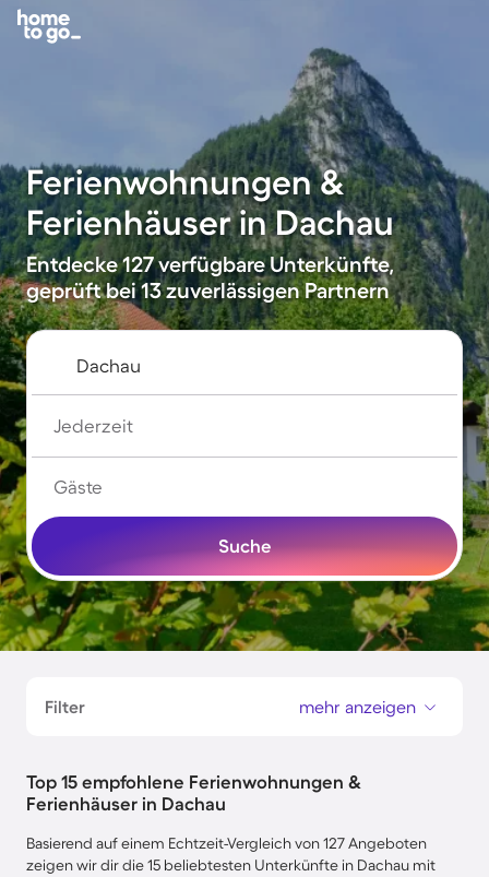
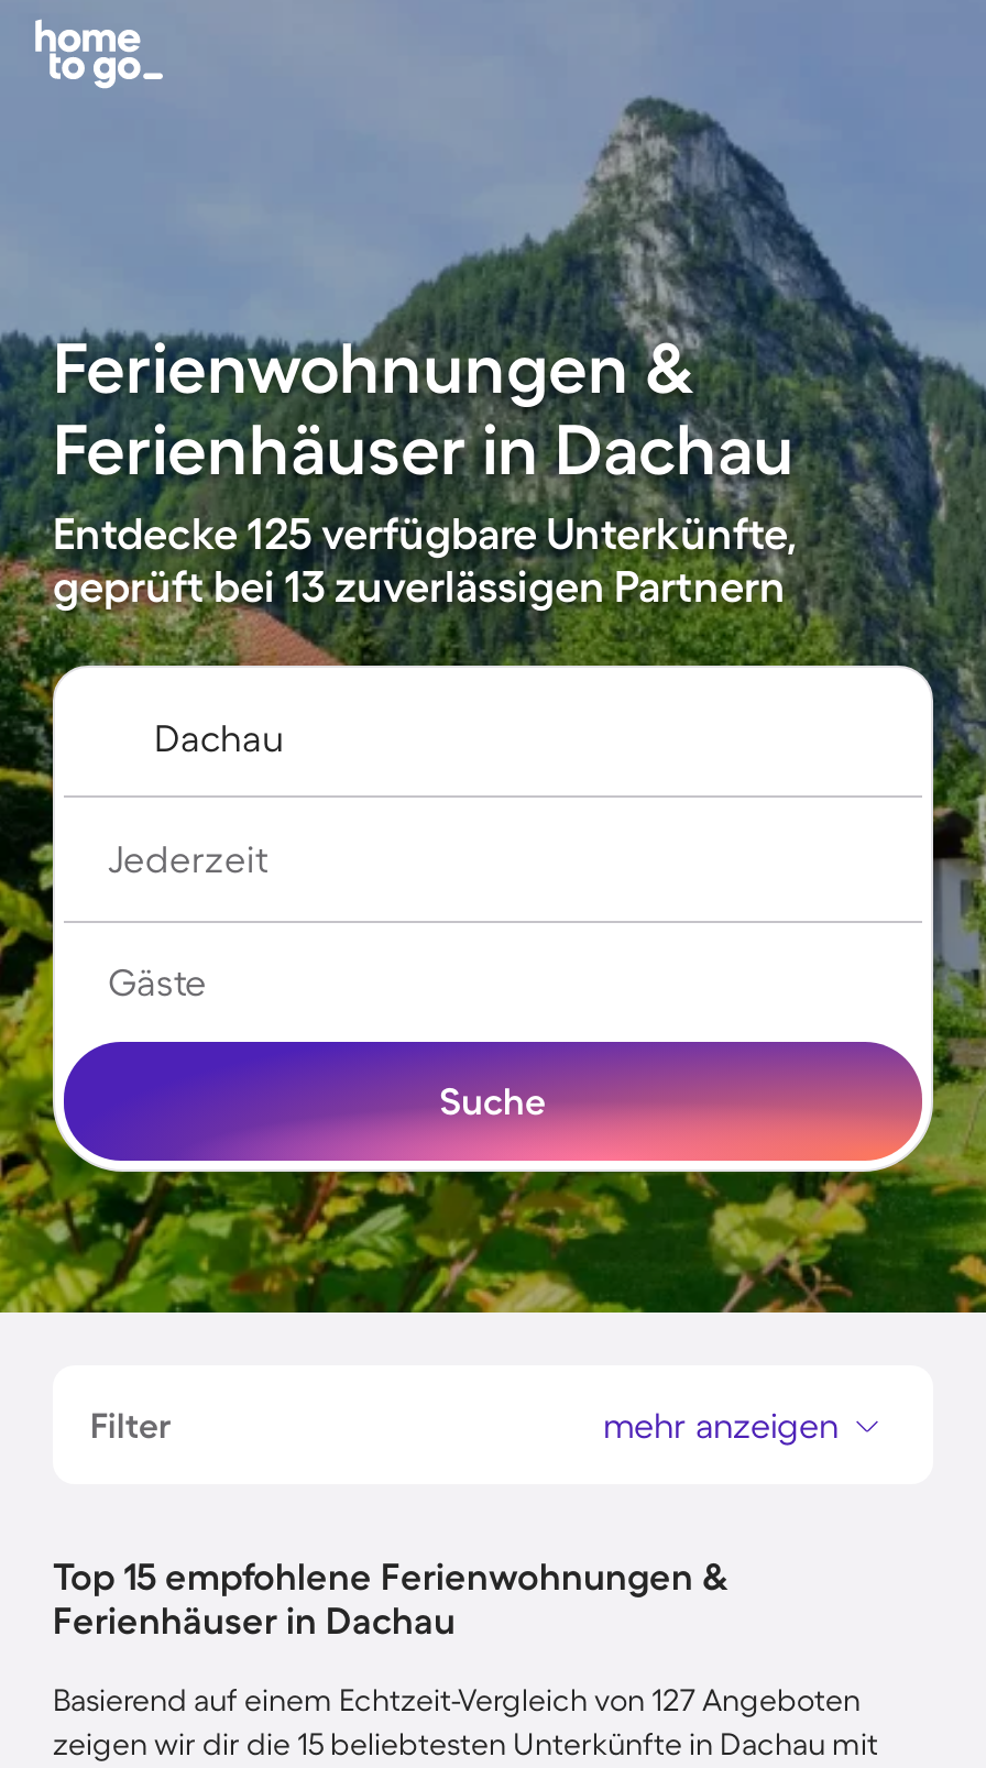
[26,252,394,276] Entdecke 127 verfügbare Unterkünfte, -> [53,509,797,558] Entdecke 125 verfügbare Unterkünfte,

